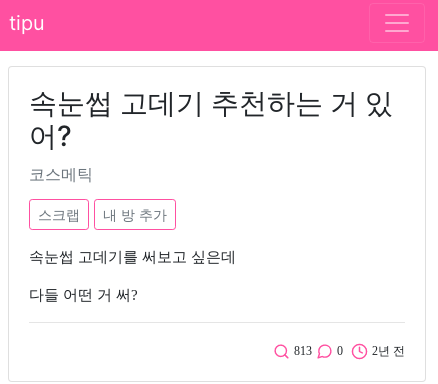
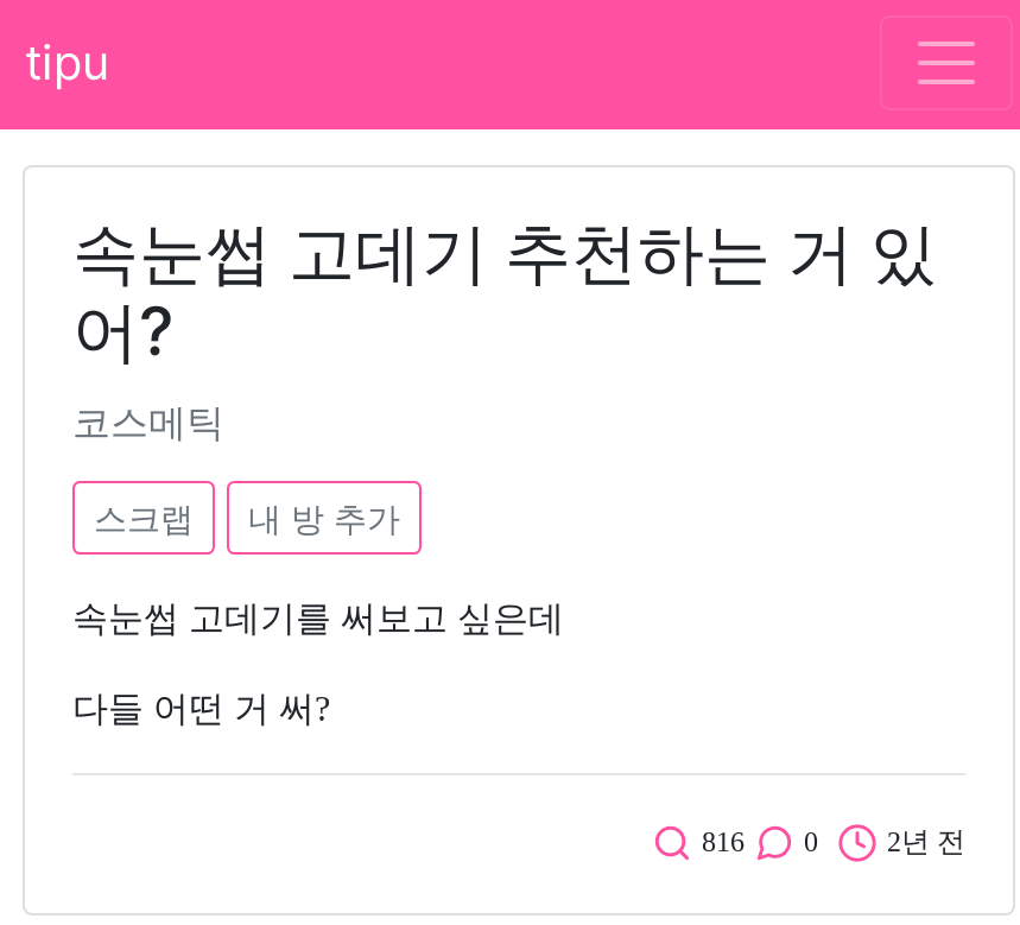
[294,344,343,358] 813 0 -> [702,825,818,859] 816 0

